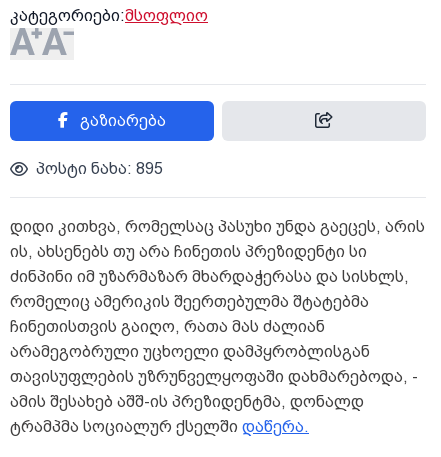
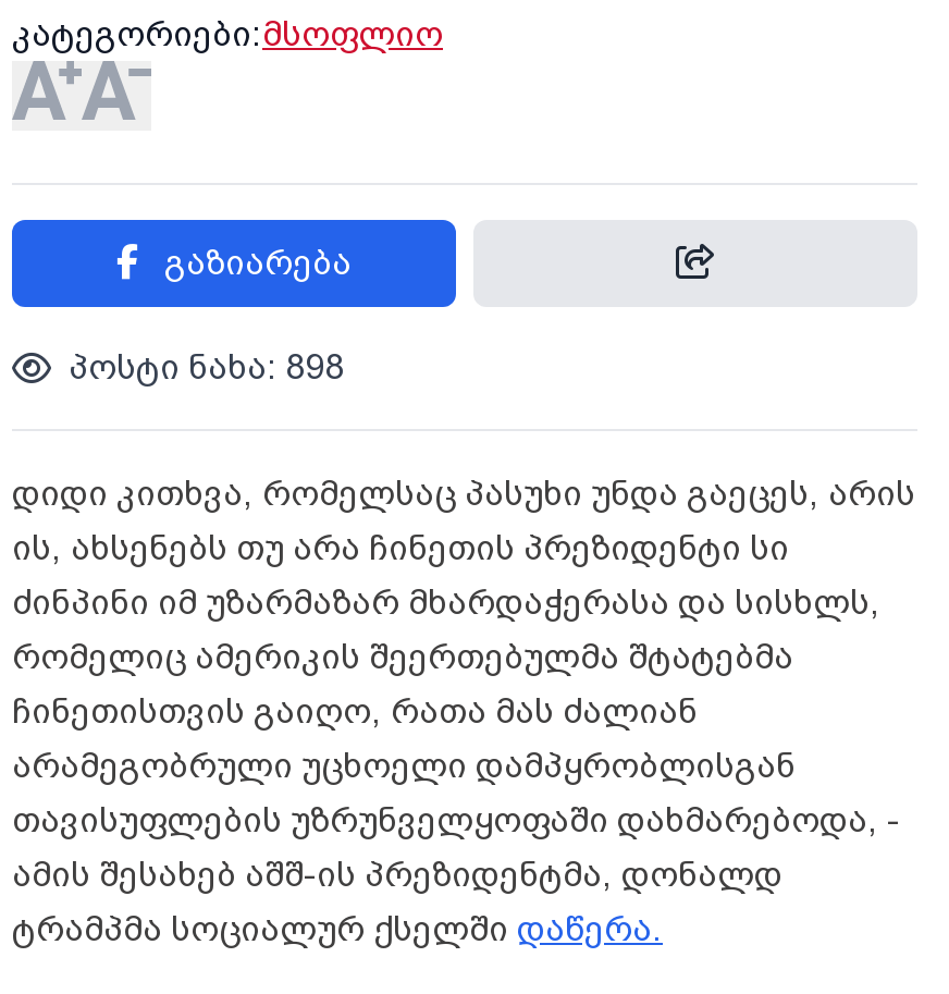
[36,159,163,178] პოსტი ნახა: 895 -> [69,346,345,388] პოსტი ნახა: 898

